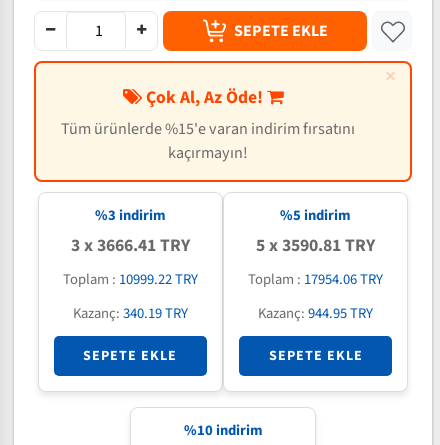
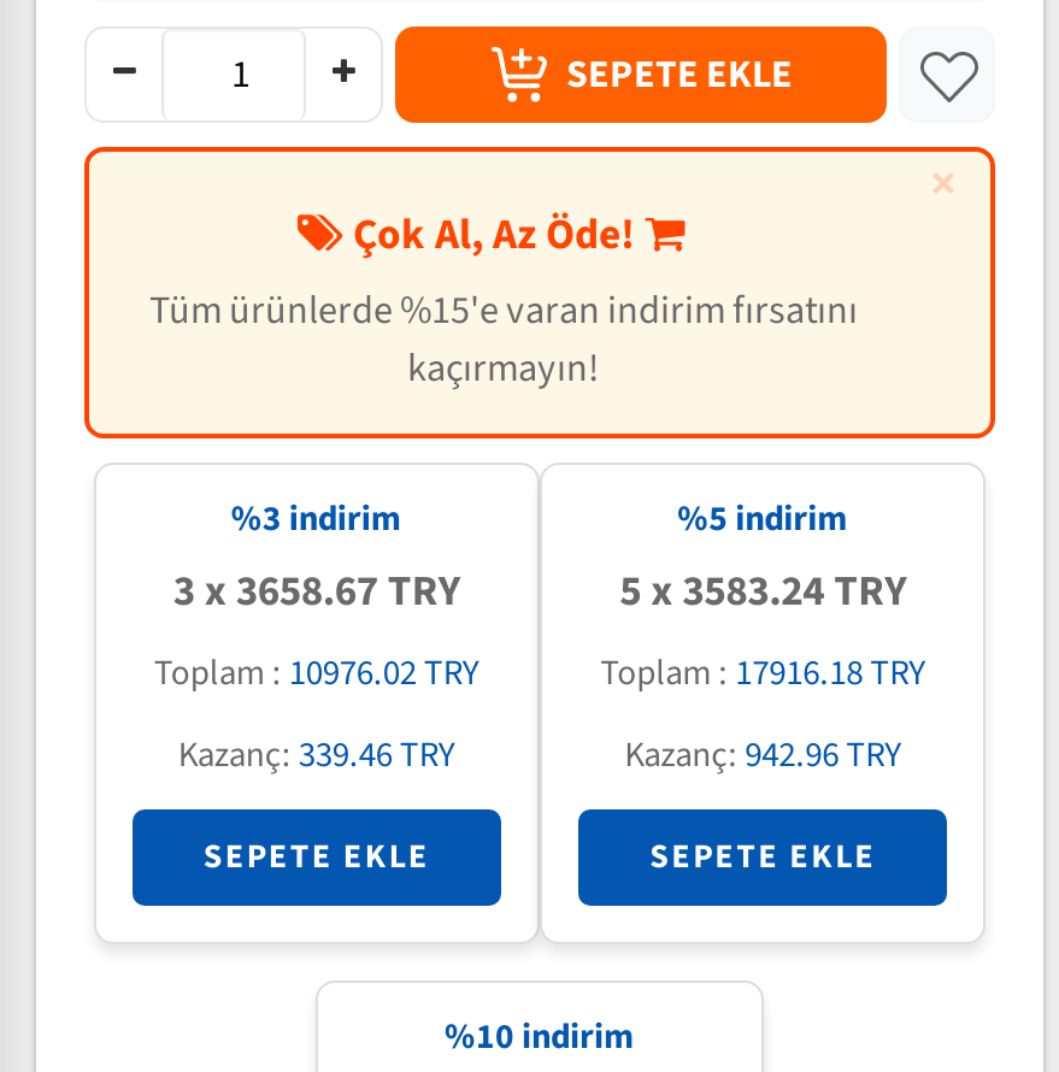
[71,233,190,258] 3 x 3666.41 TRY -> [173,561,460,622] 3 x 3658.67 TRY
[256,233,375,258] 5 x 3590.81 TRY -> [619,561,906,622] 5 x 3583.24 TRY
[63,269,198,290] Toplam : 10999.22 TRY -> [154,648,479,699] Toplam : 10976.02 TRY
[248,269,383,290] Toplam : 17954.06 TRY -> [600,648,926,699] Toplam : 17916.18 TRY
[73,303,188,324] Kazanç: 340.19 TRY -> [178,730,455,781] Kazanç: 339.46 TRY
[258,303,373,324] Kazanç: 944.95 TRY -> [624,730,901,781] Kazanç: 942.96 TRY

